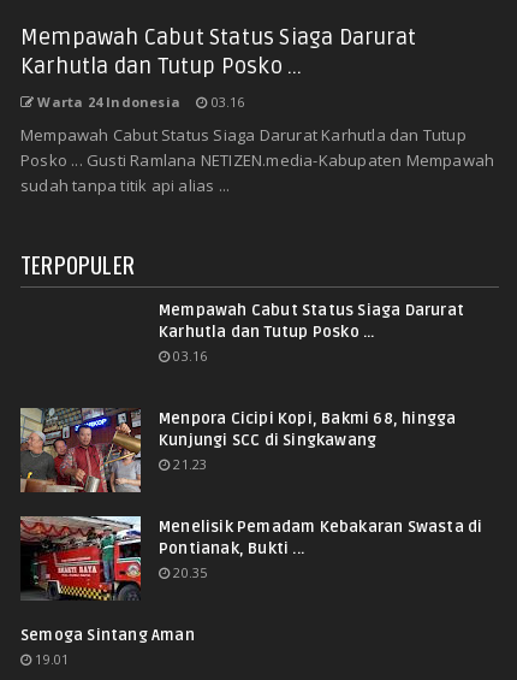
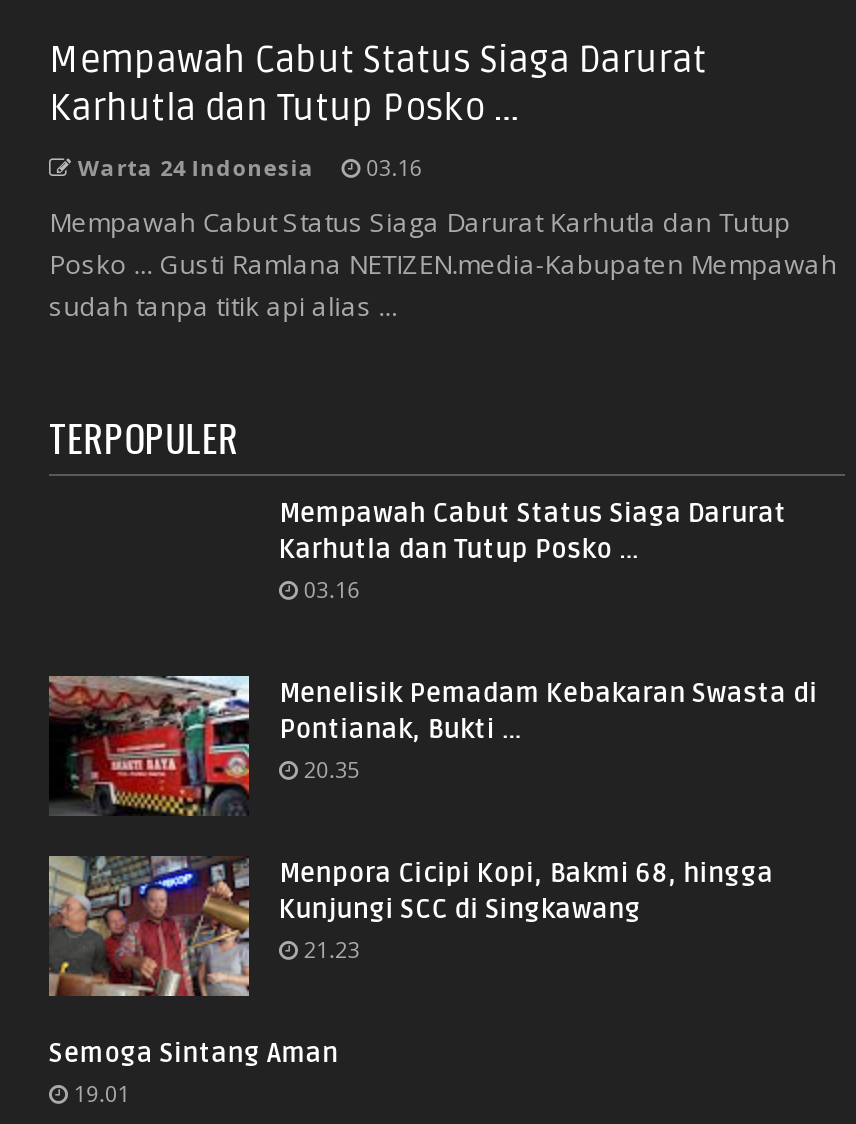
moved [18,406,456,495] -> [45,852,774,1000]: [image] | Menpora Cicipi Kopi, Bakmi 68, hingga | Kunjungi SCC di Singkawang | 21.23
moved [19,515,483,601] -> [47,674,818,816]: [image] | Menelisik Pemadam Kebakaran Swasta di | Pontianak, Bukti ... | 20.35

